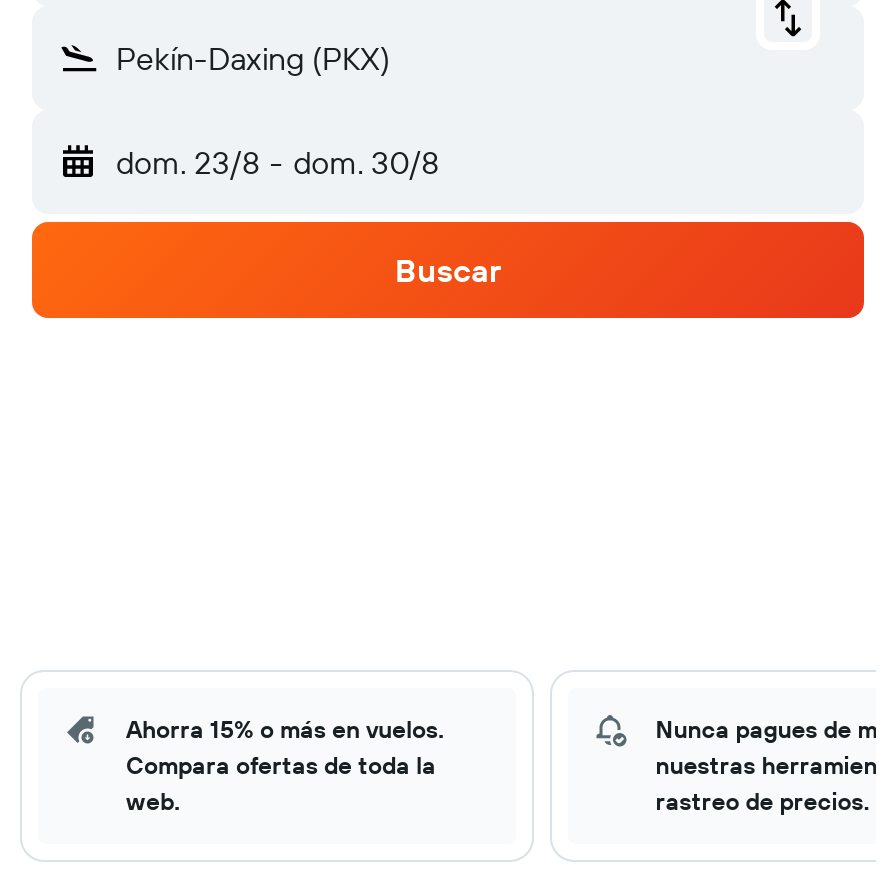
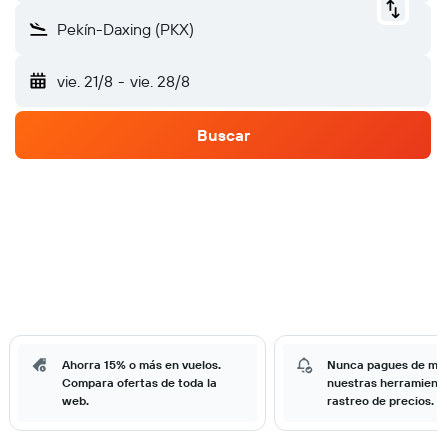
[116,142,439,182] dom. 23/8 - dom. 30/8 -> [57,71,190,91] vie. 21/8 - vie. 28/8

